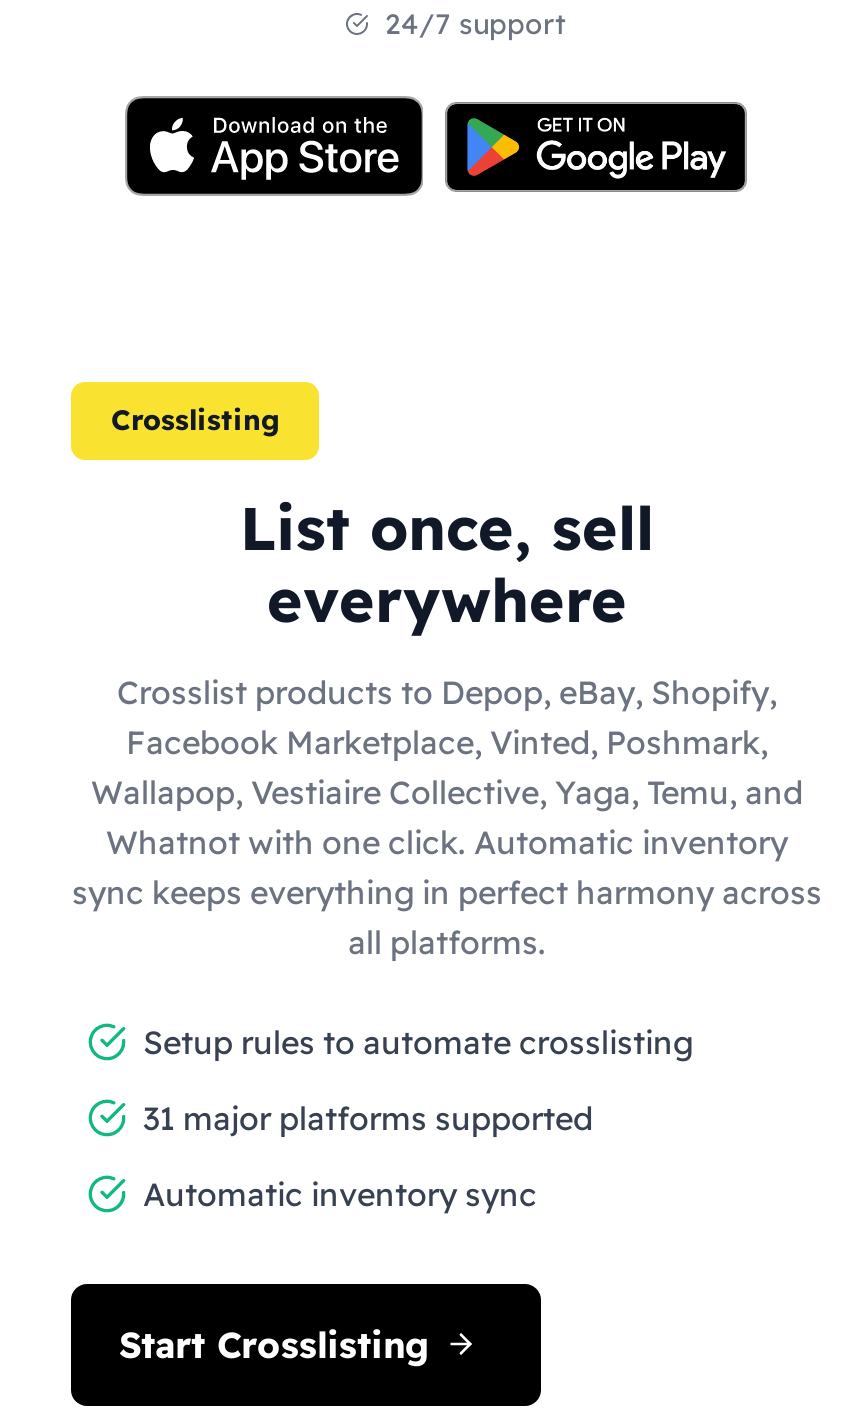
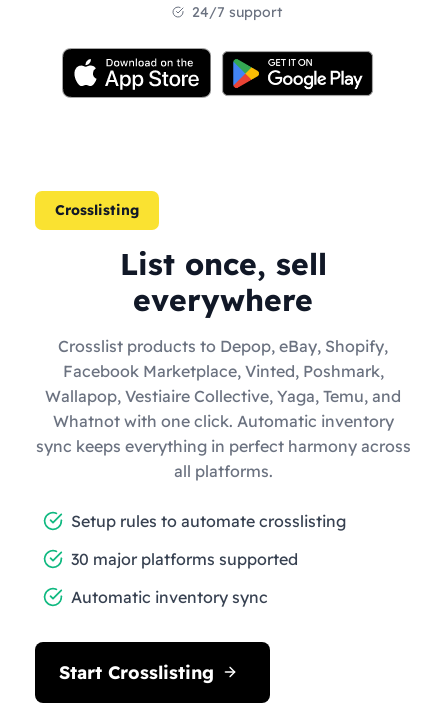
[143,1097,593,1137] 31 major platforms supported -> [71,548,298,568] 30 major platforms supported

